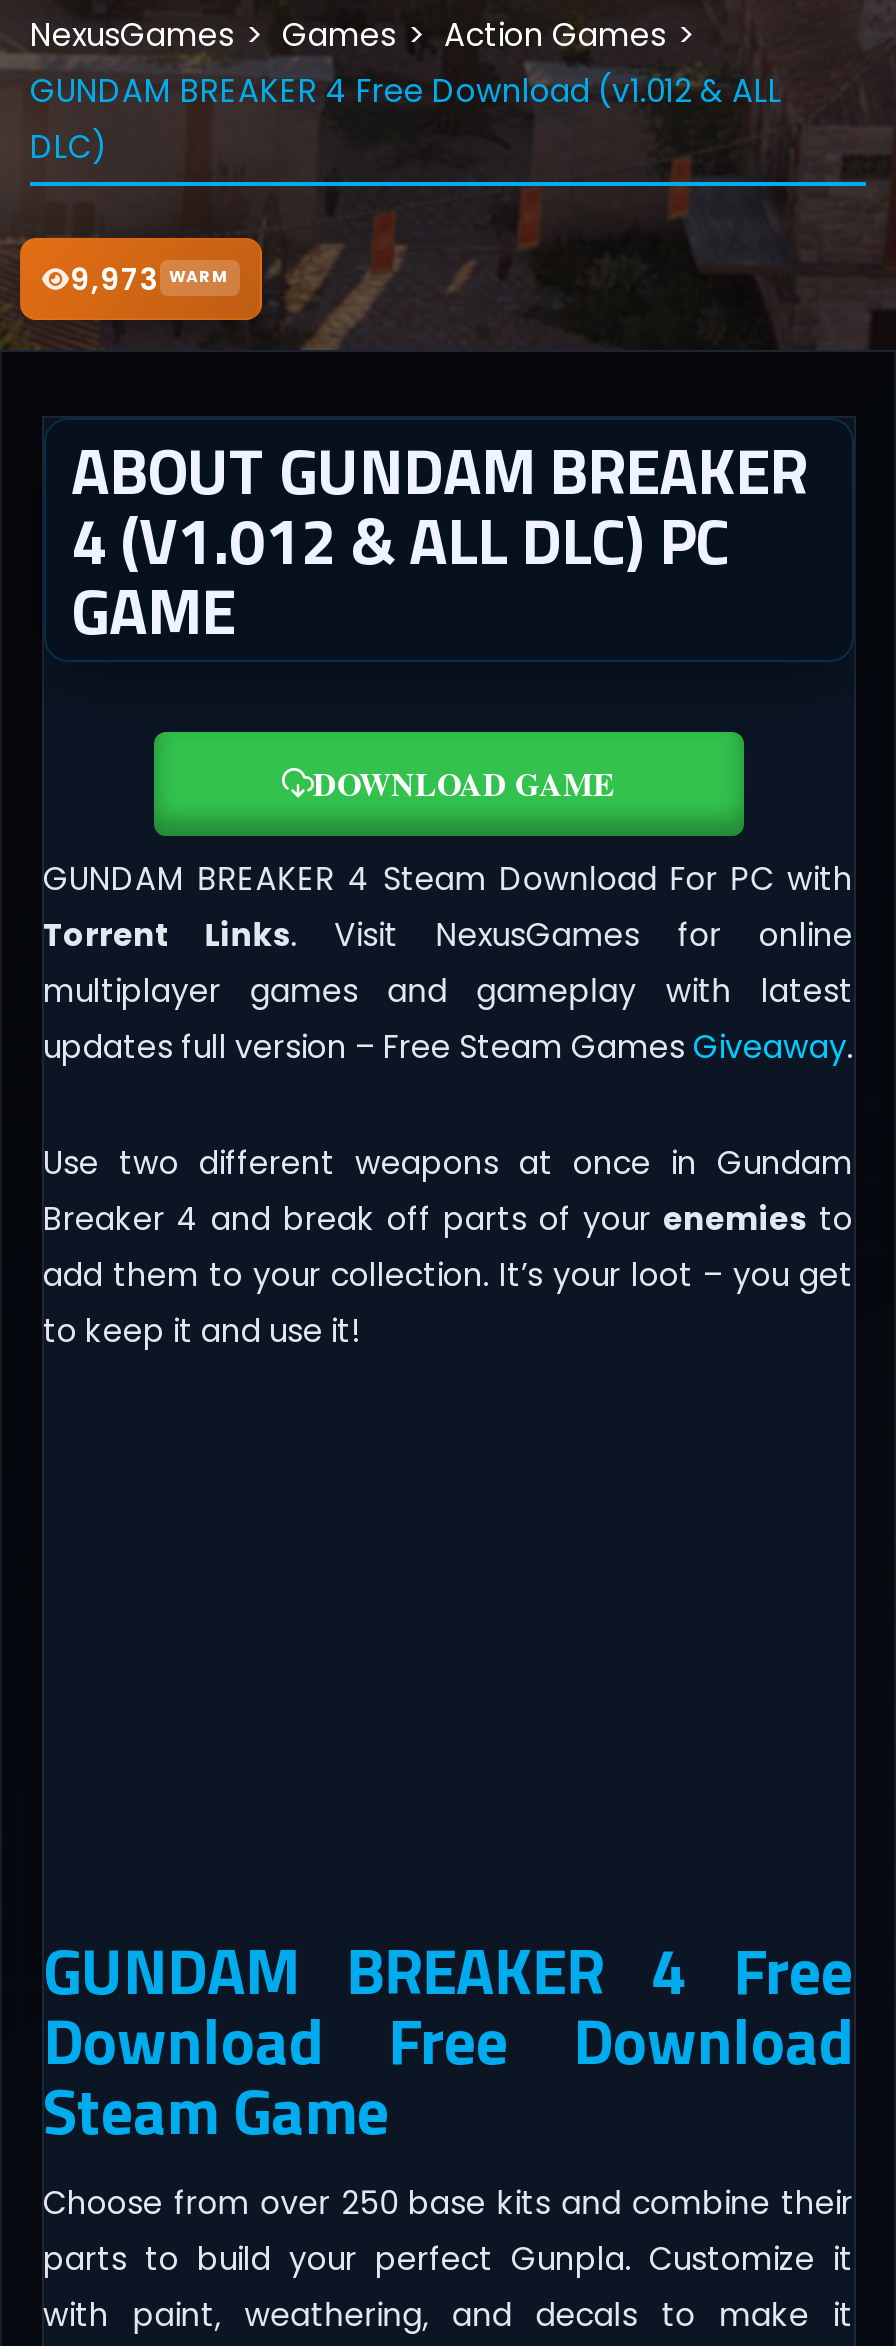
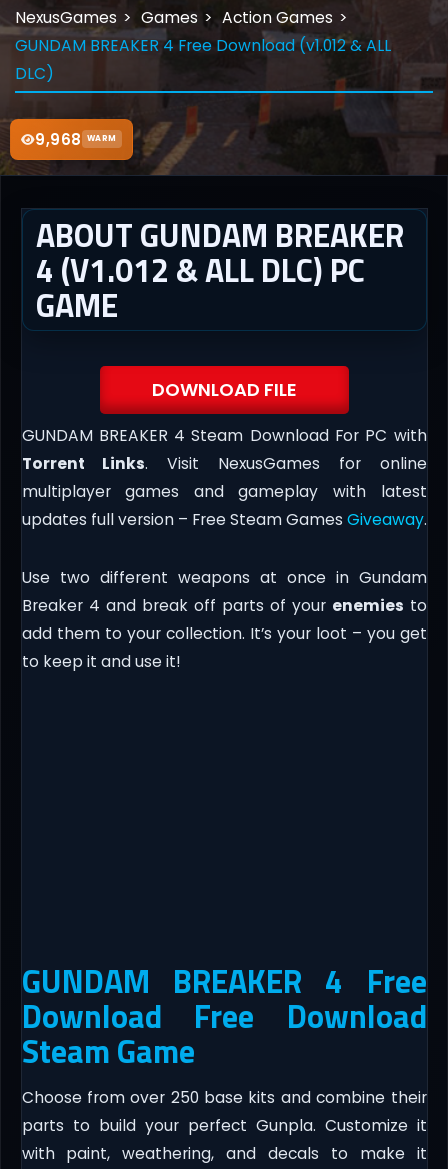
[70,258,229,300] 9,973 WARM -> [35,129,116,150] 9,968 WARM
[313,760,615,806] DOWNLOAD GAME -> [151,377,296,402] DOWNLOAD FILE

